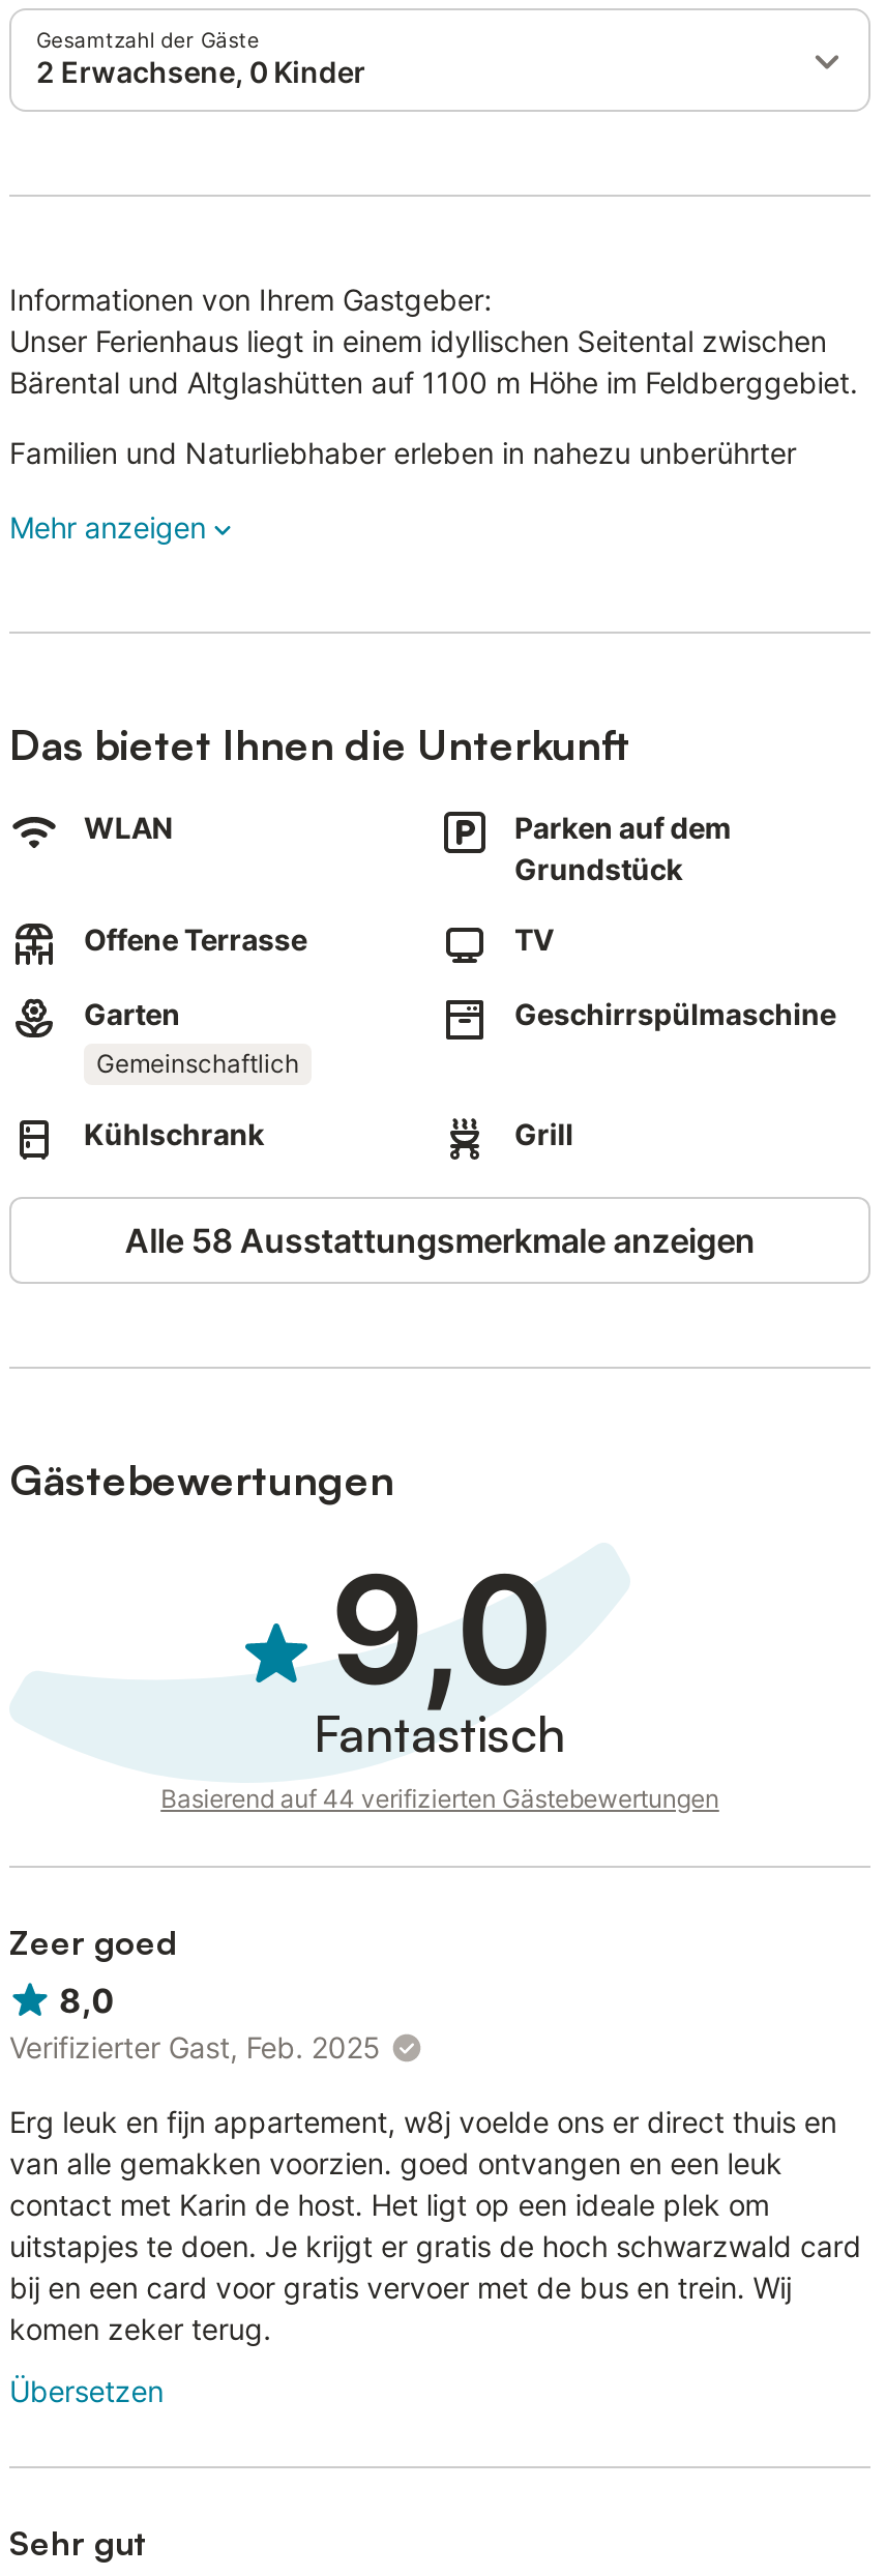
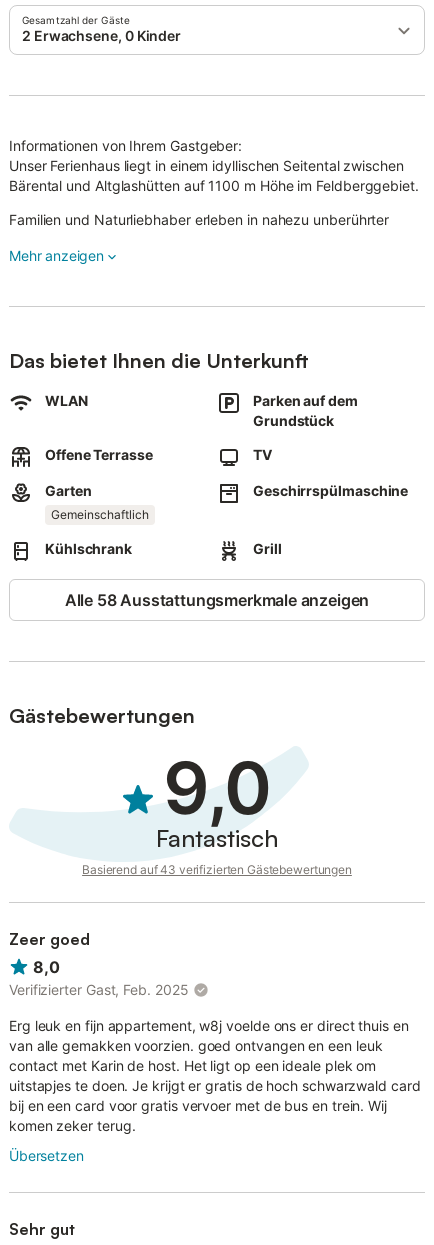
[161,1783,719,1814] Basierend auf 44 verifizierten Gästebewertungen -> [82,862,352,877] Basierend auf 43 verifizierten Gästebewertungen

